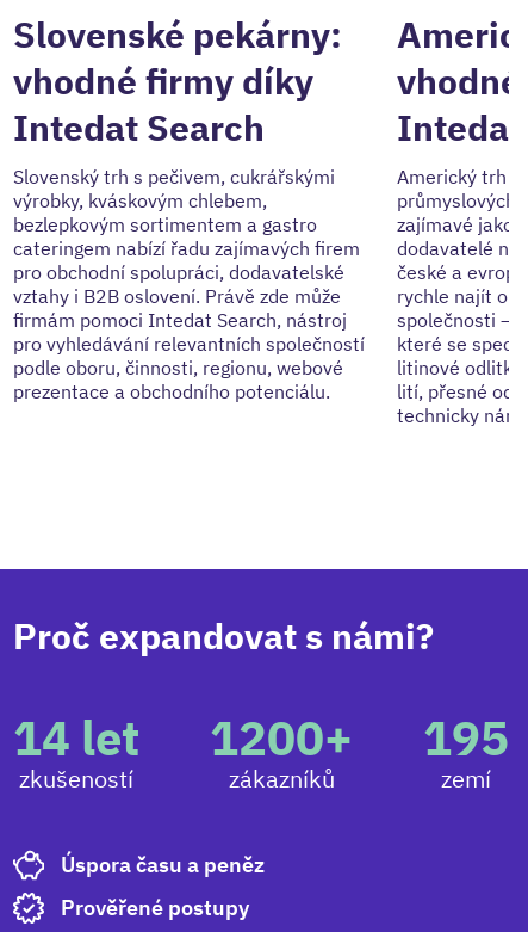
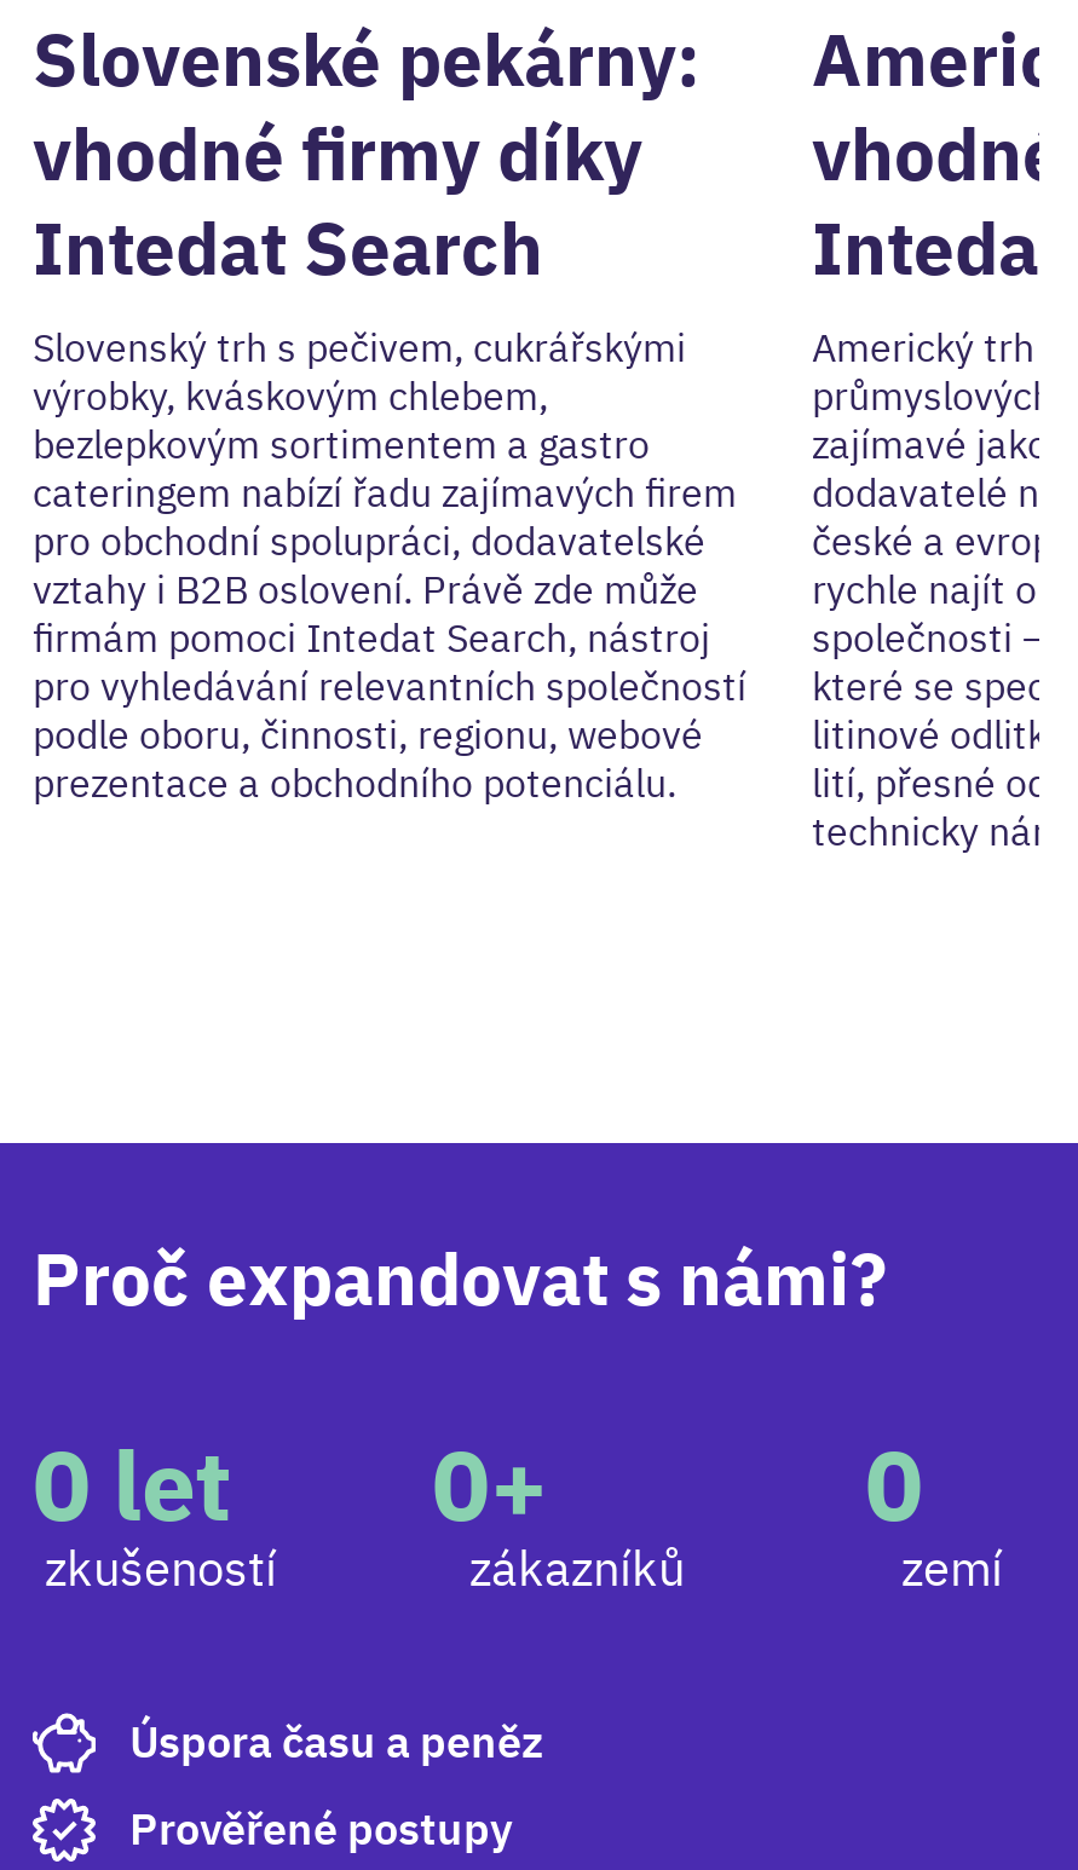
[13,706,139,768] 14 let -> [33,1420,231,1546] 0 let
[210,706,353,768] 1200+ -> [432,1420,548,1546] 0+
[423,706,509,768] 195 -> [865,1420,923,1546] 0

